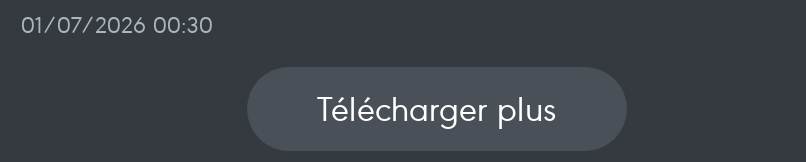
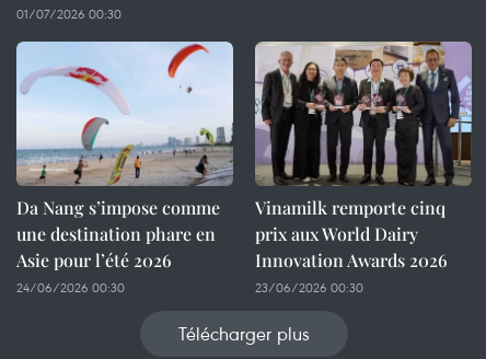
none -> [15,40,234,296] [image] | Da Nang s’impose comme | une destination phare en | Asie pour l’été 2026 | 24/06/2026 00:30
none -> [254,40,473,296] [image] | Vinamilk remporte cinq | prix aux World Dairy | Innovation Awards 2026 | 23/06/2026 00:30

